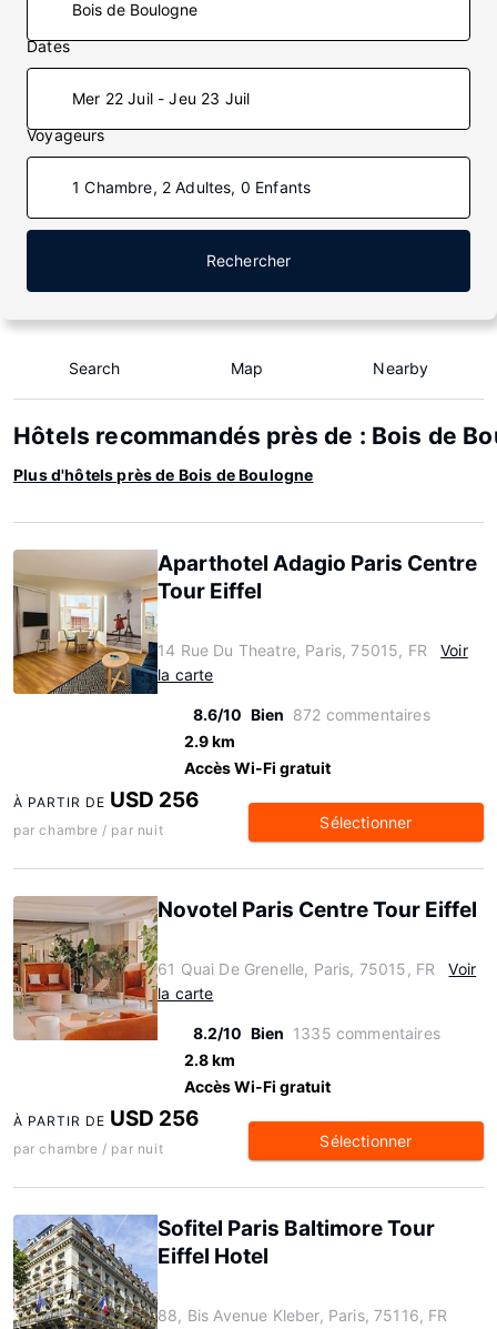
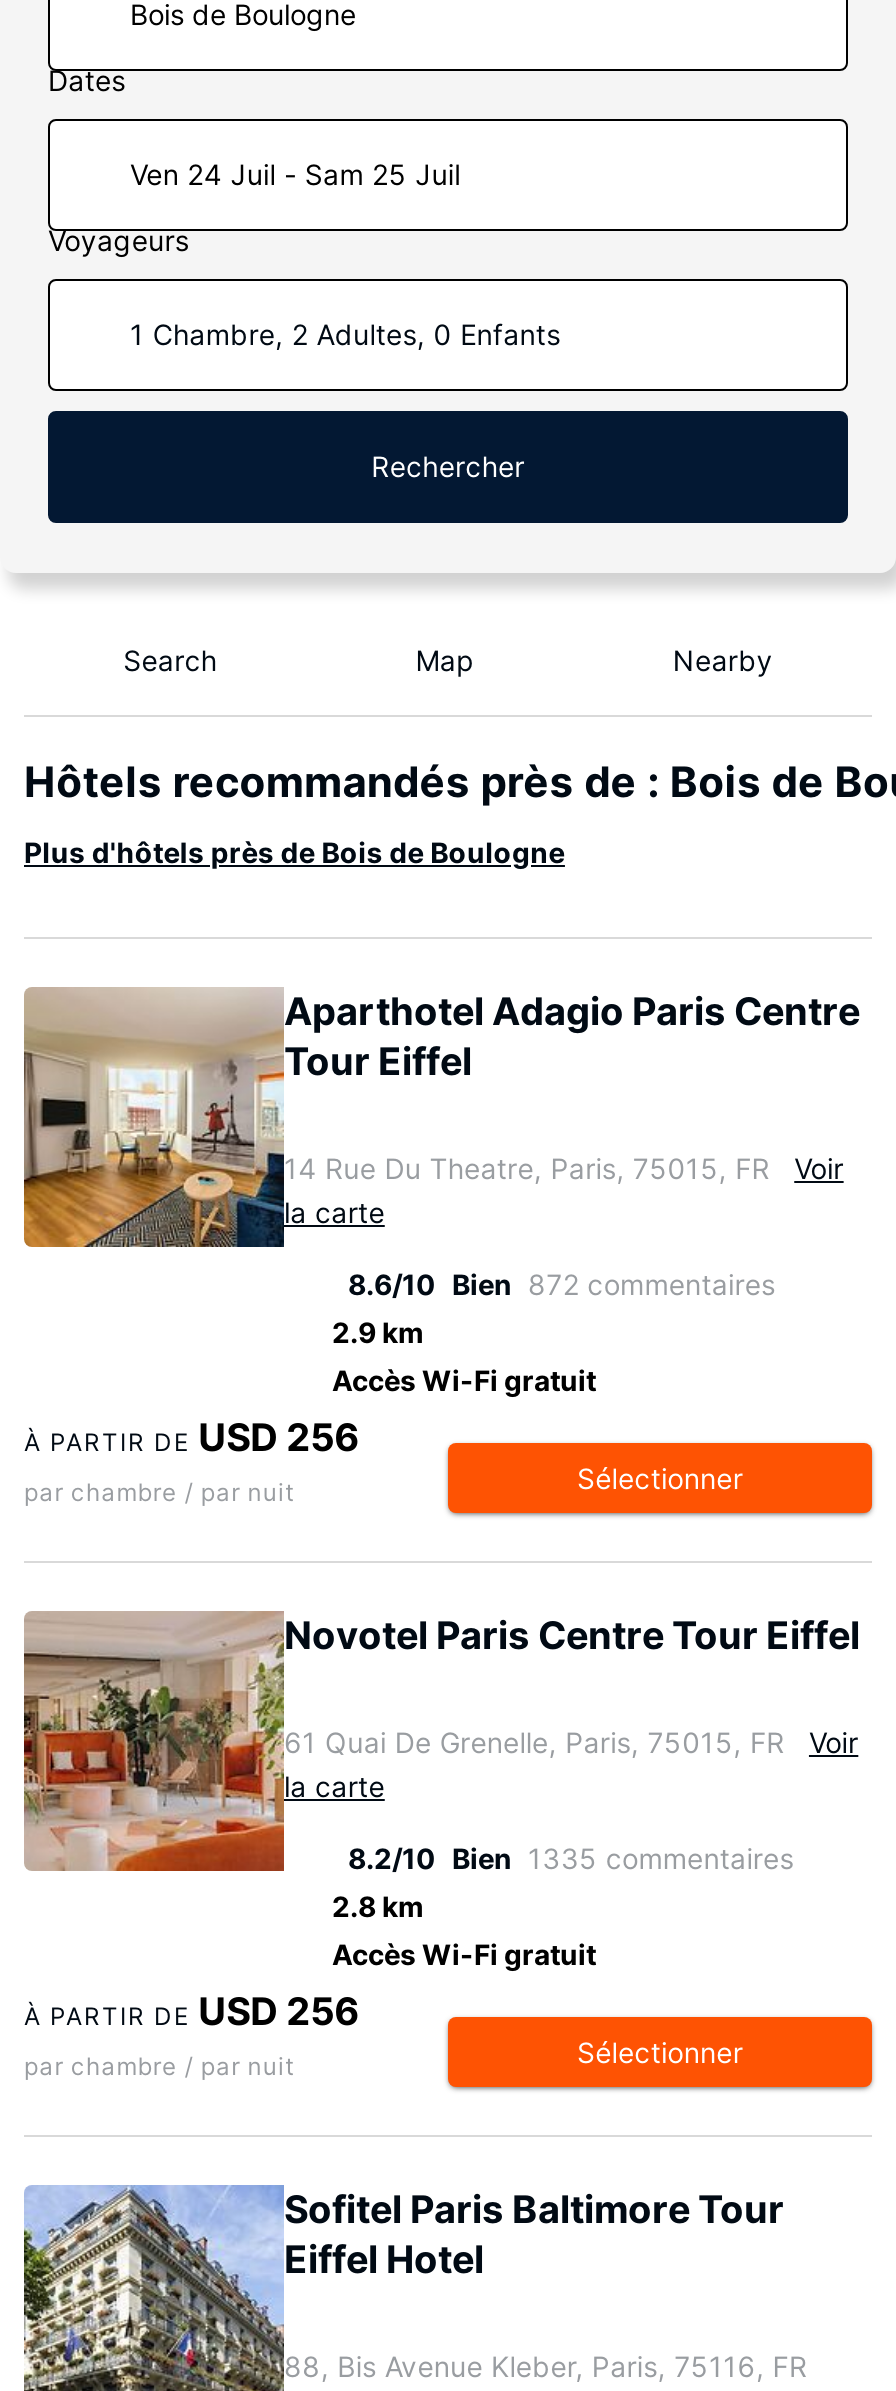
[72,89,250,108] Mer 22 Juil - Jeu 23 Juil -> [130,157,460,191] Ven 24 Juil - Sam 25 Juil

